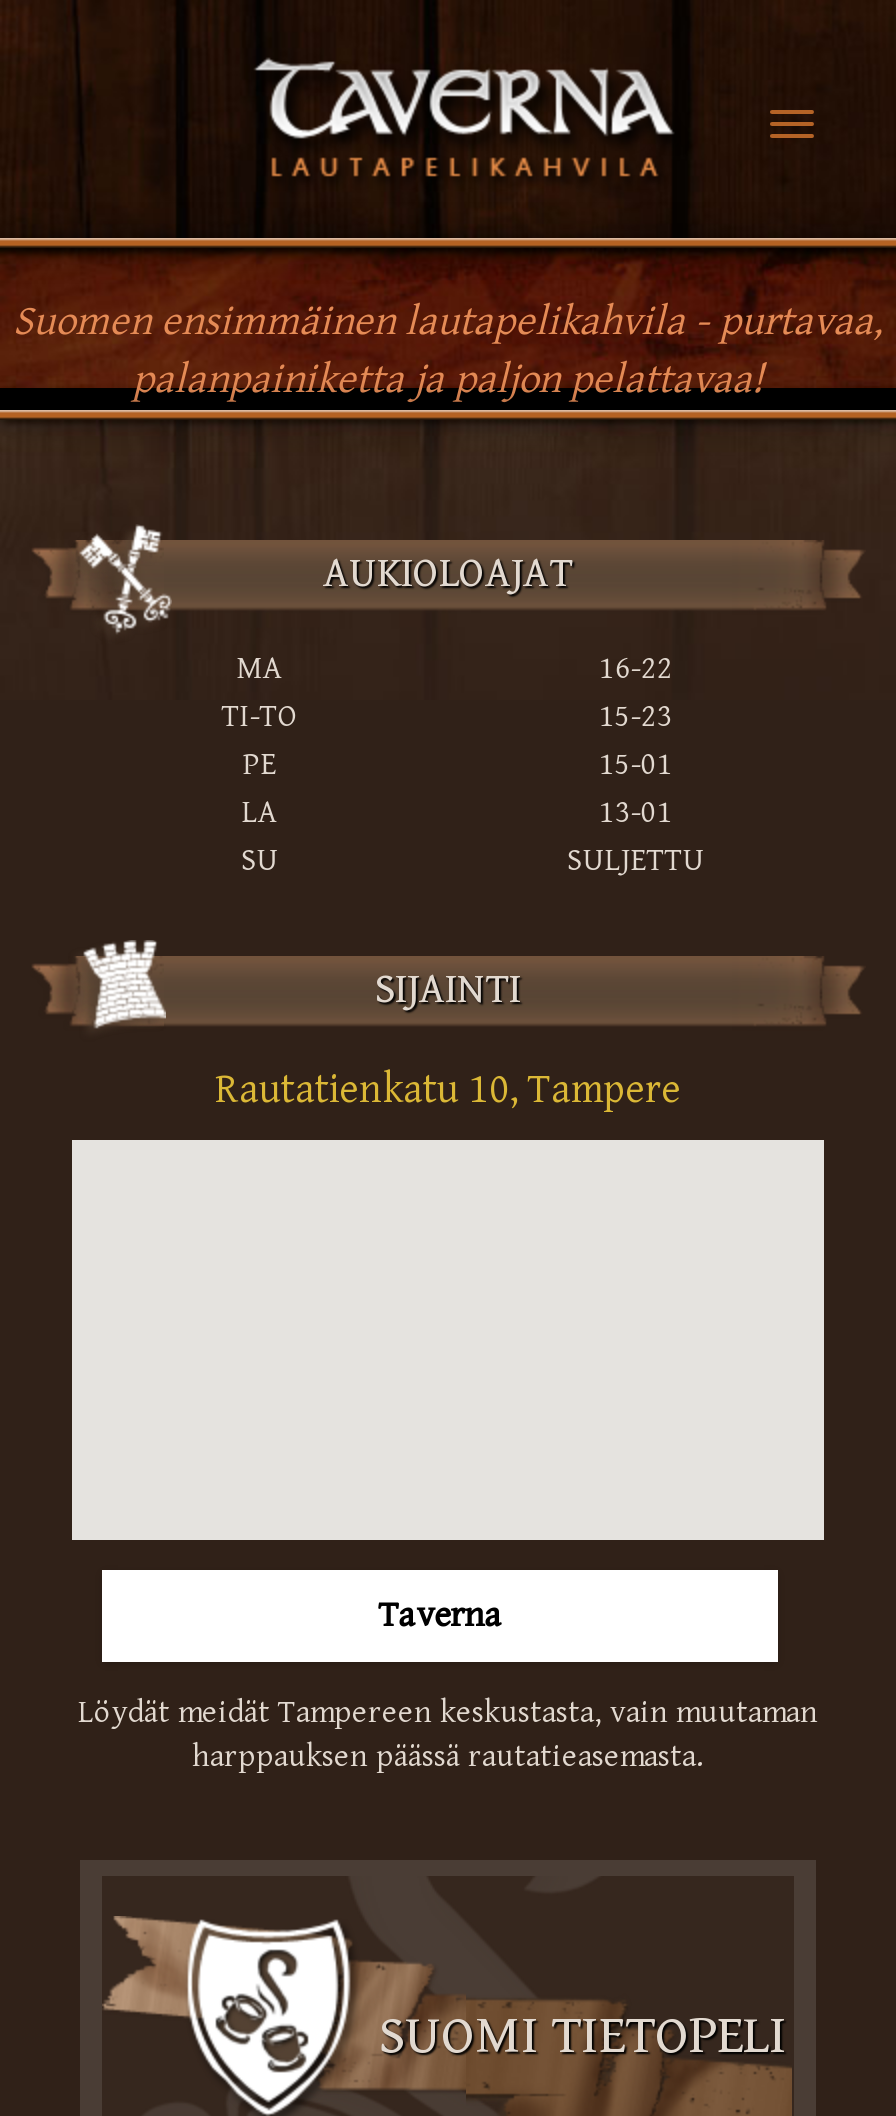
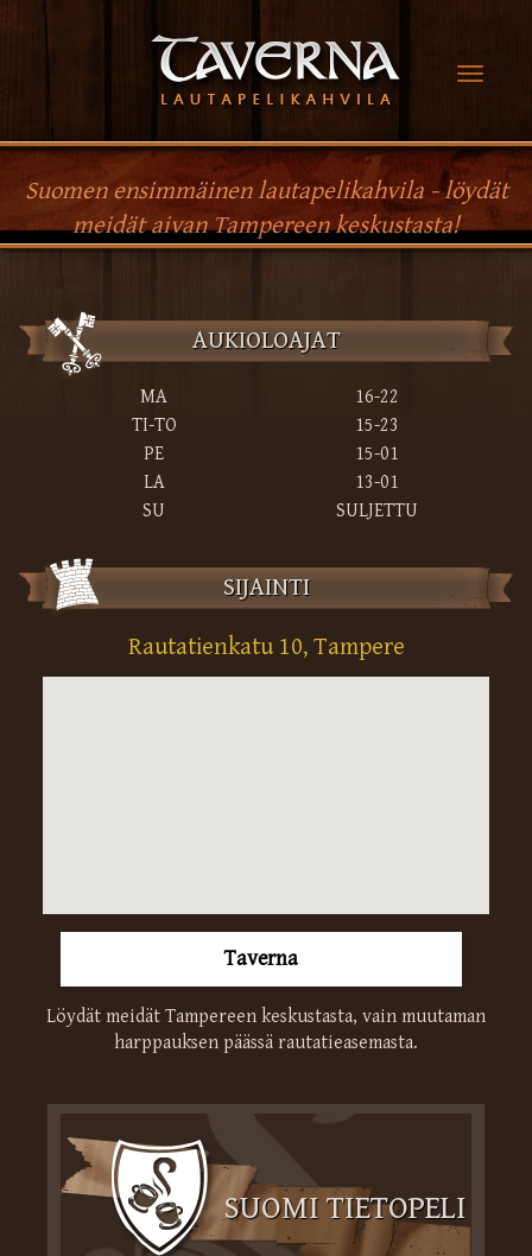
[13,299,883,405] Suomen ensimmäinen lautapelikahvila - purtavaa, | palanpainiketta ja paljon pelattavaa! -> [24,177,508,240] Suomen ensimmäinen lautapelikahvila - löydät | meidät aivan Tampereen keskustasta!

